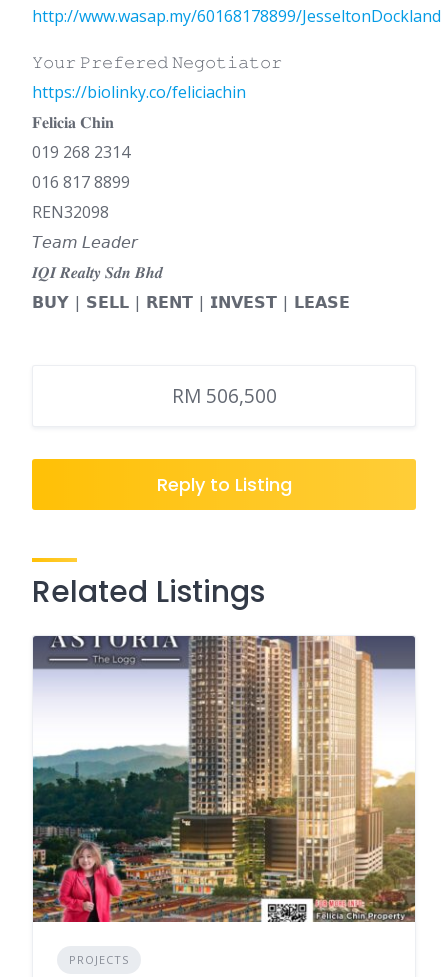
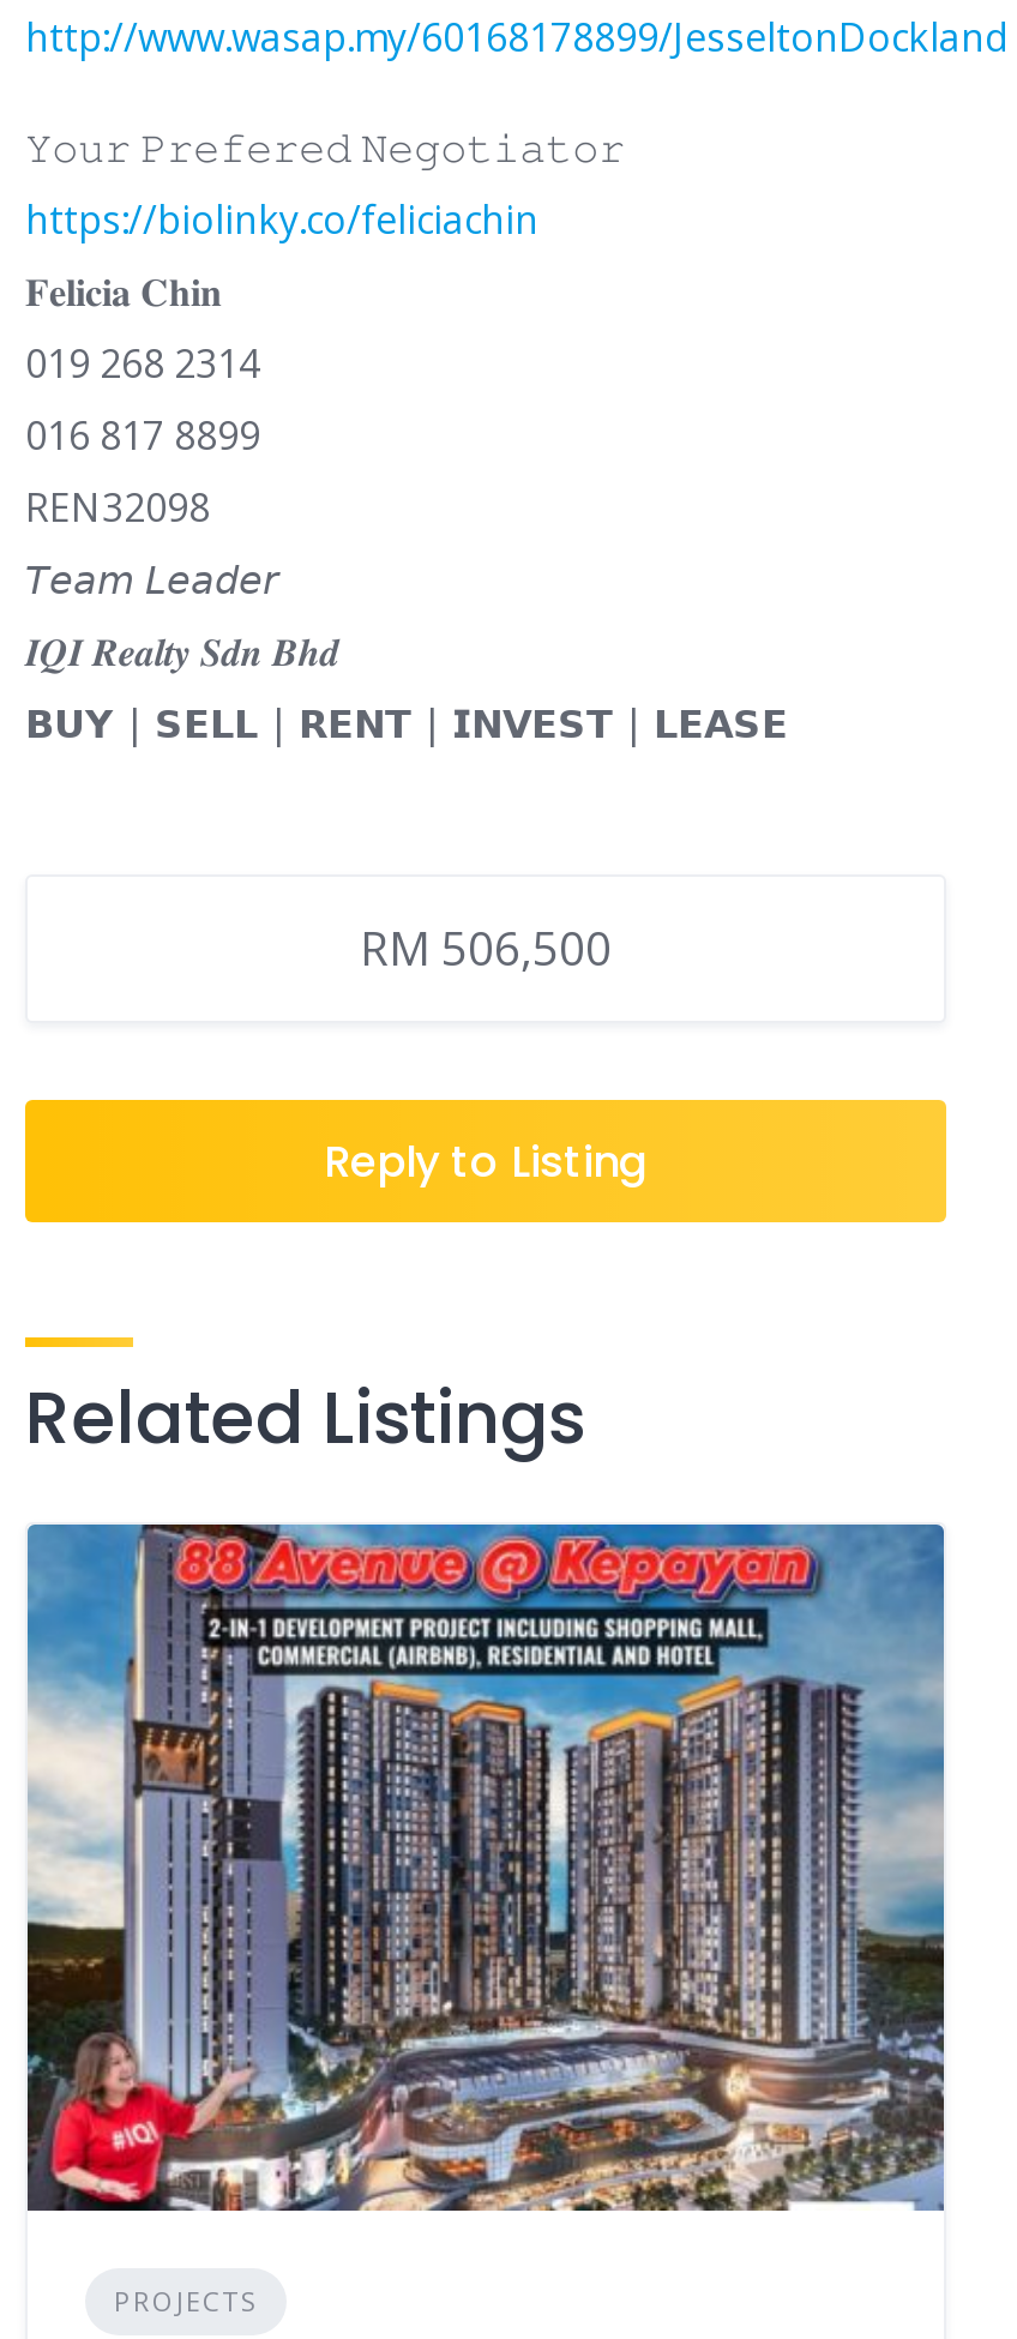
[32,635,416,923] [image] -> [25,1522,946,2213] [image]

